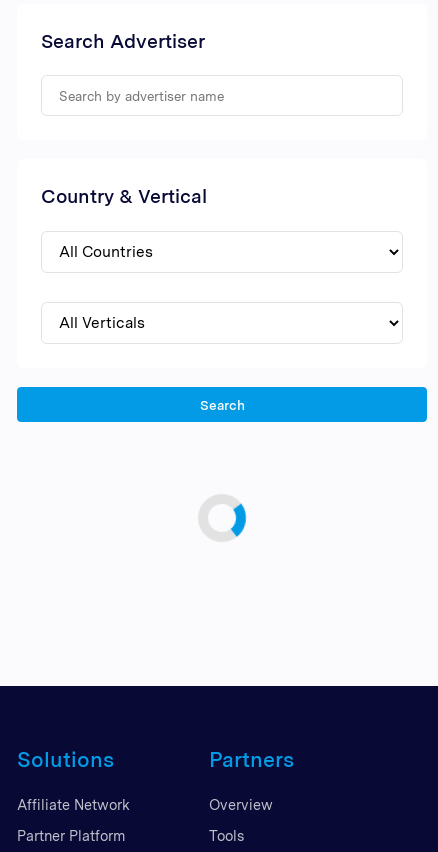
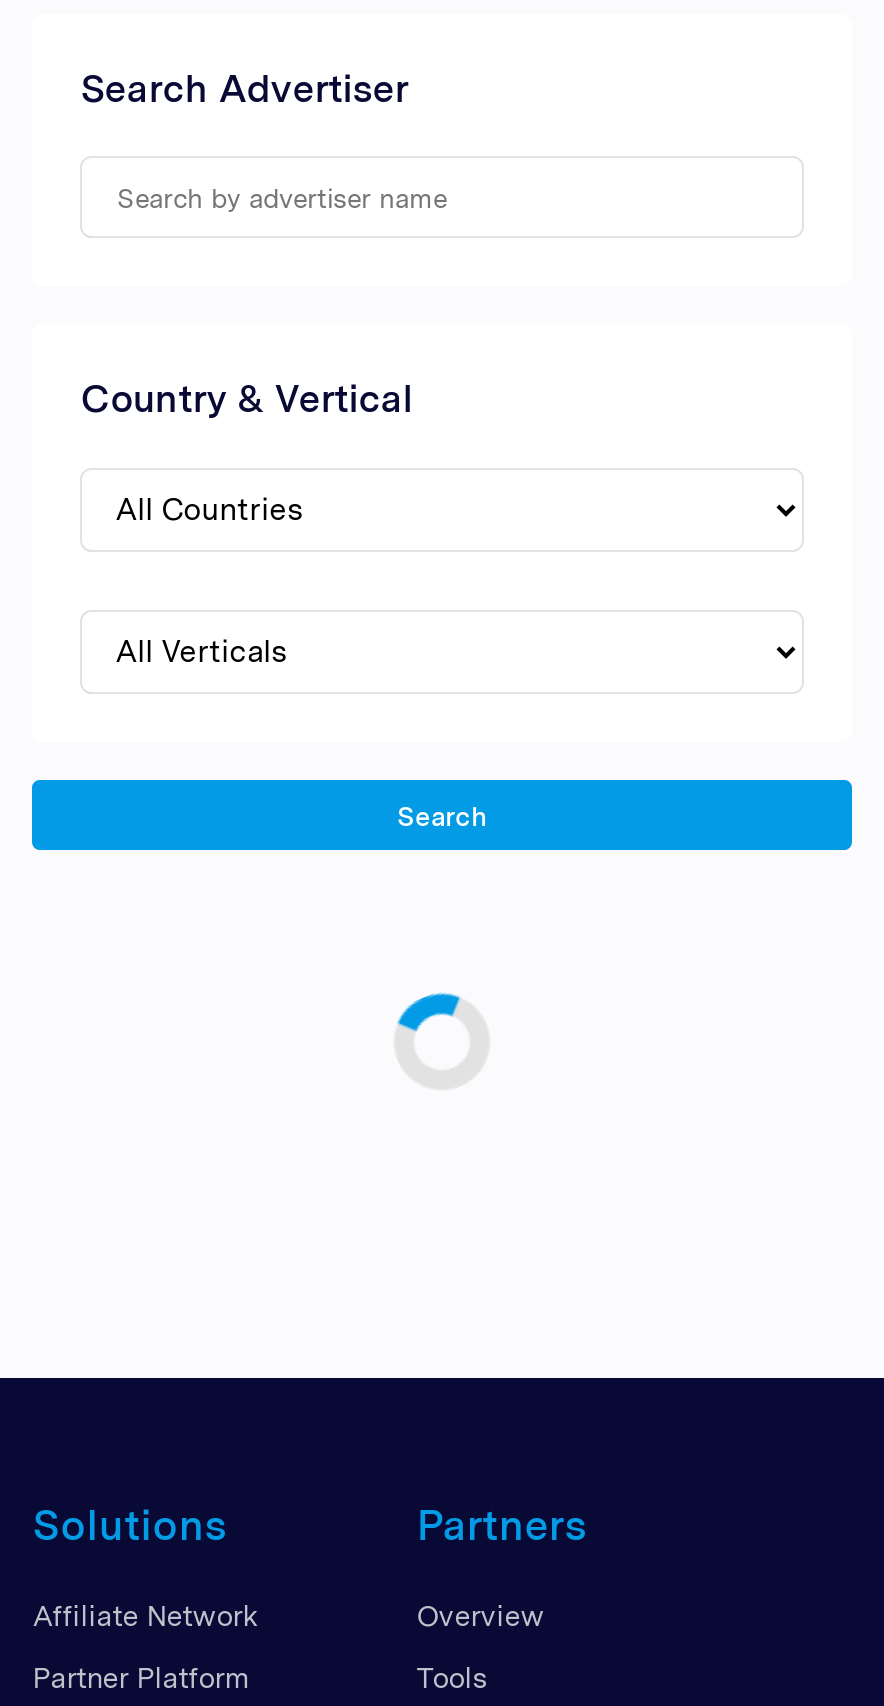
[201,494,247,537] [image] -> [398,992,490,1078] [image]

